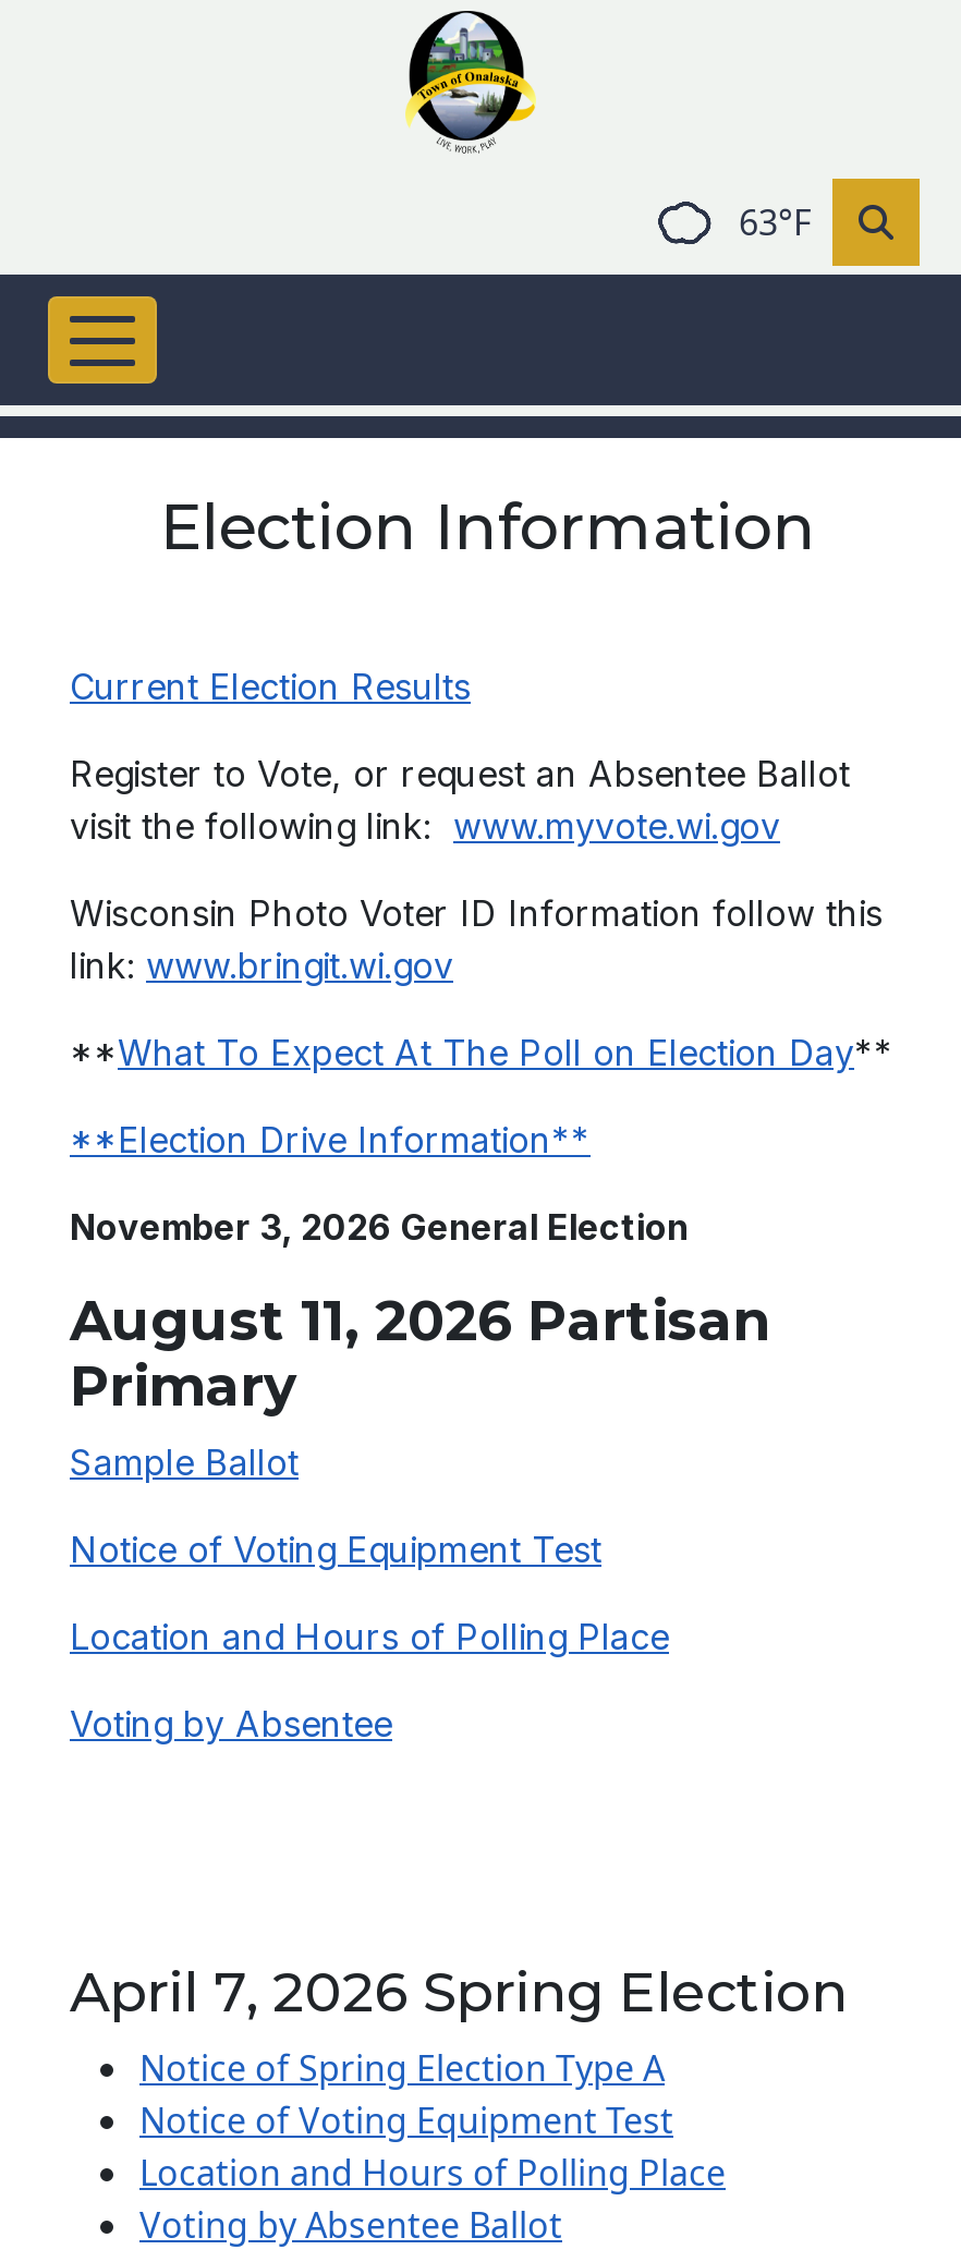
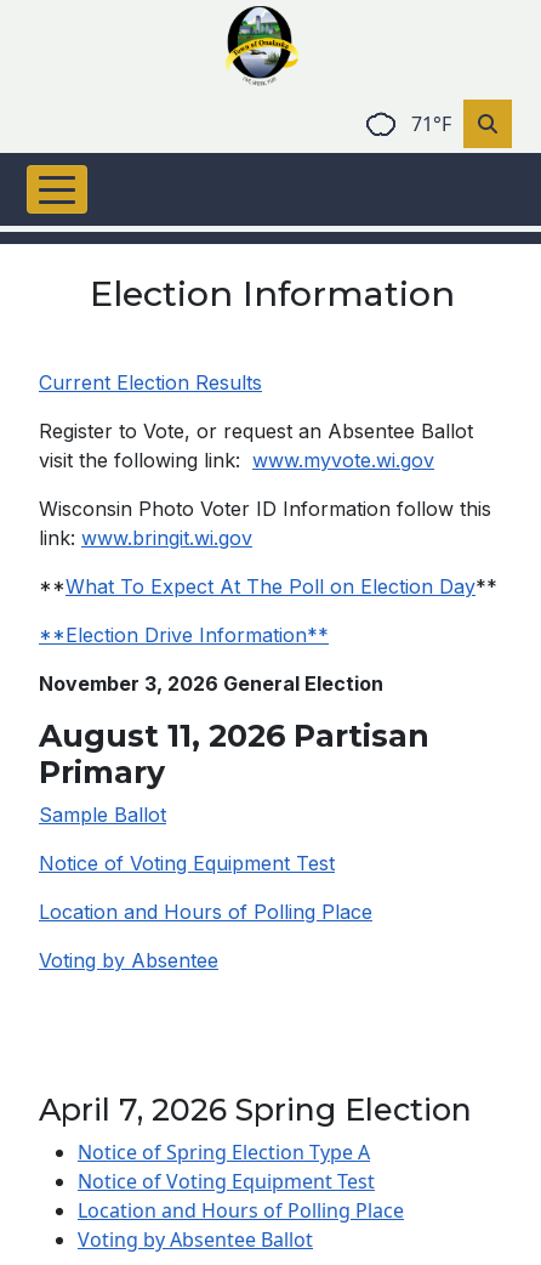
[739,198,811,246] 63°F -> [411,110,451,137] 71°F

